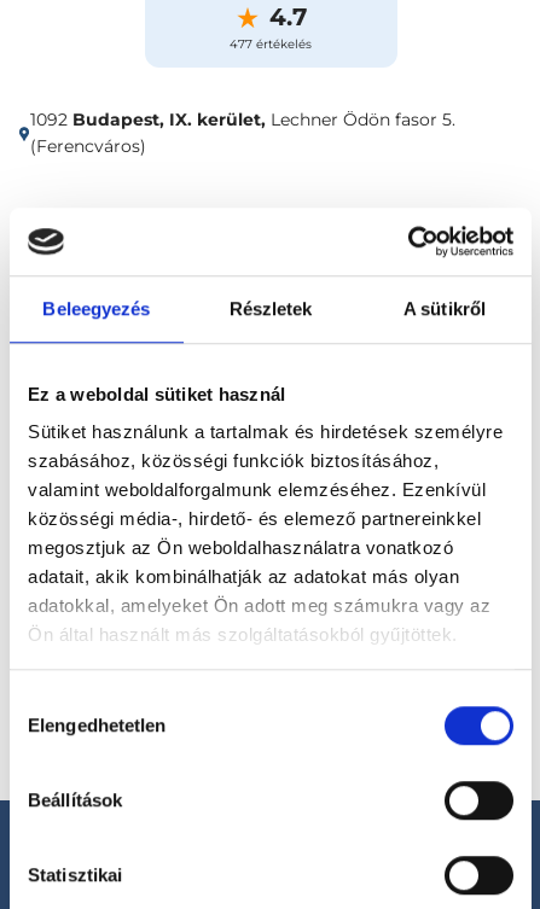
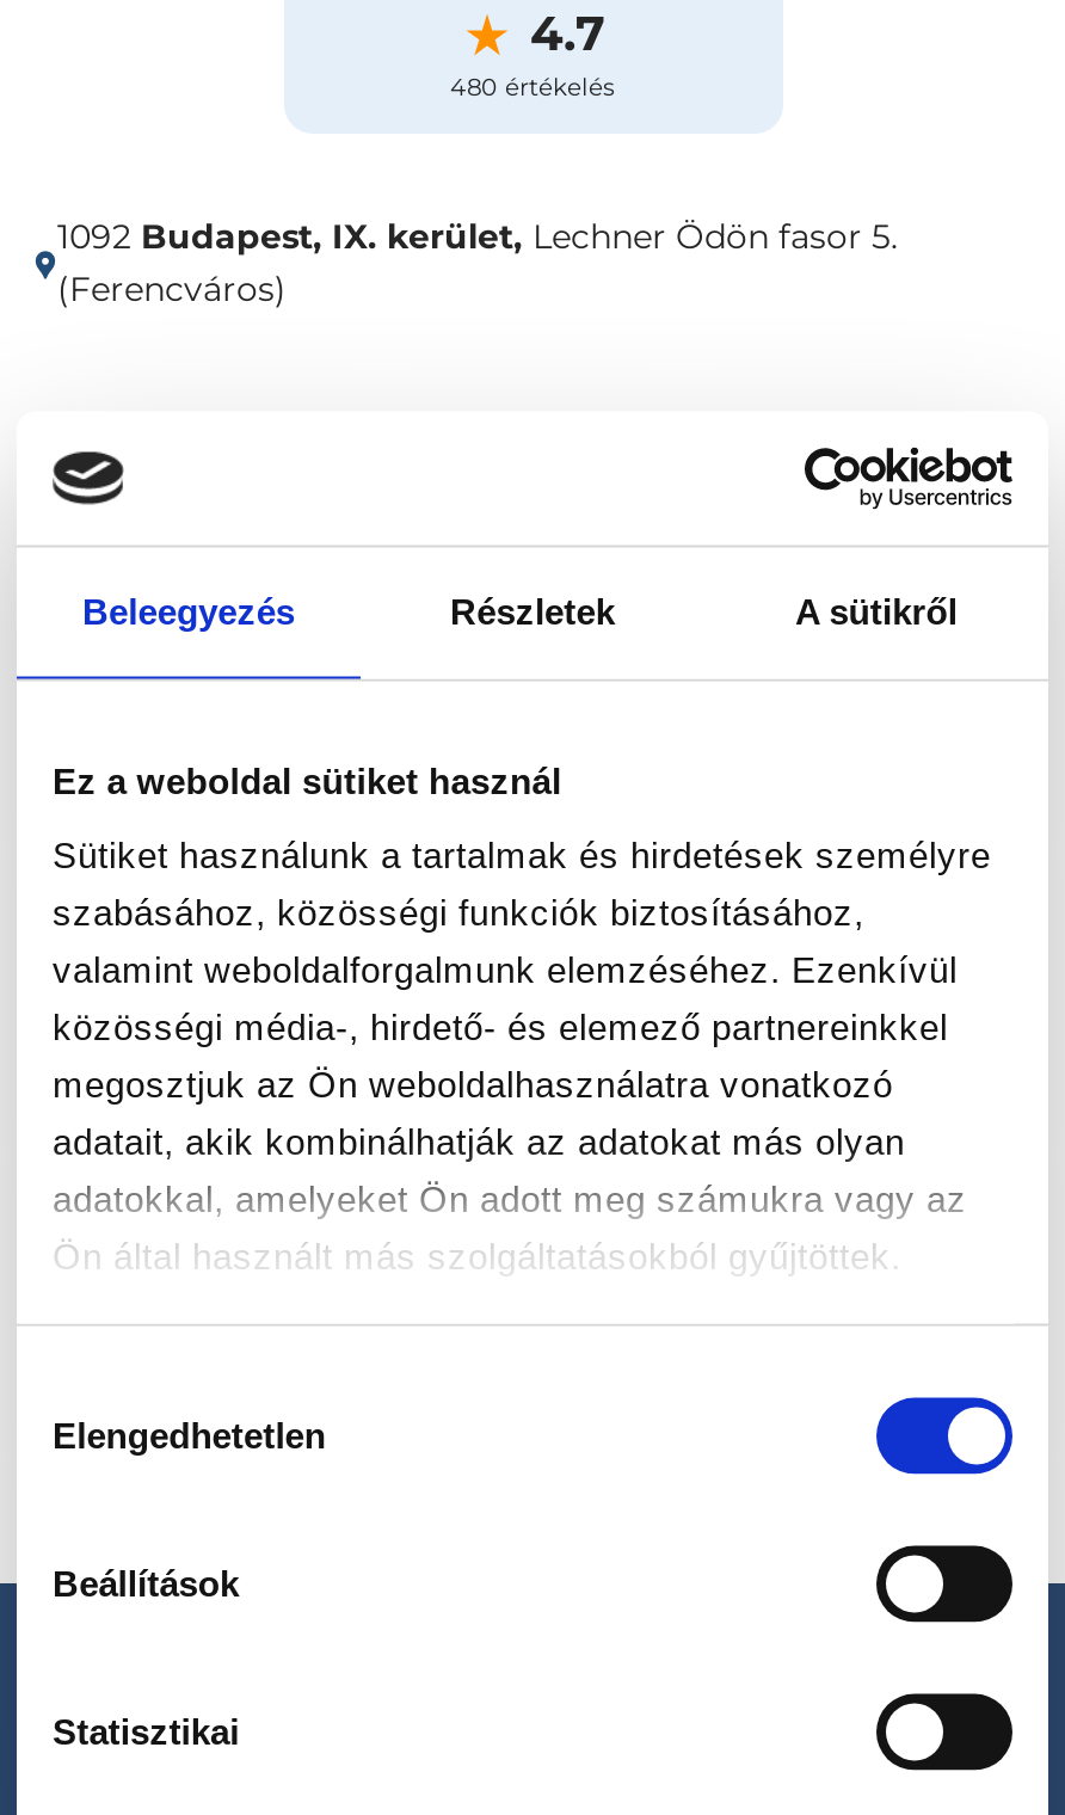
[230,36,312,52] 477 értékelés -> [450,72,615,103] 480 értékelés

